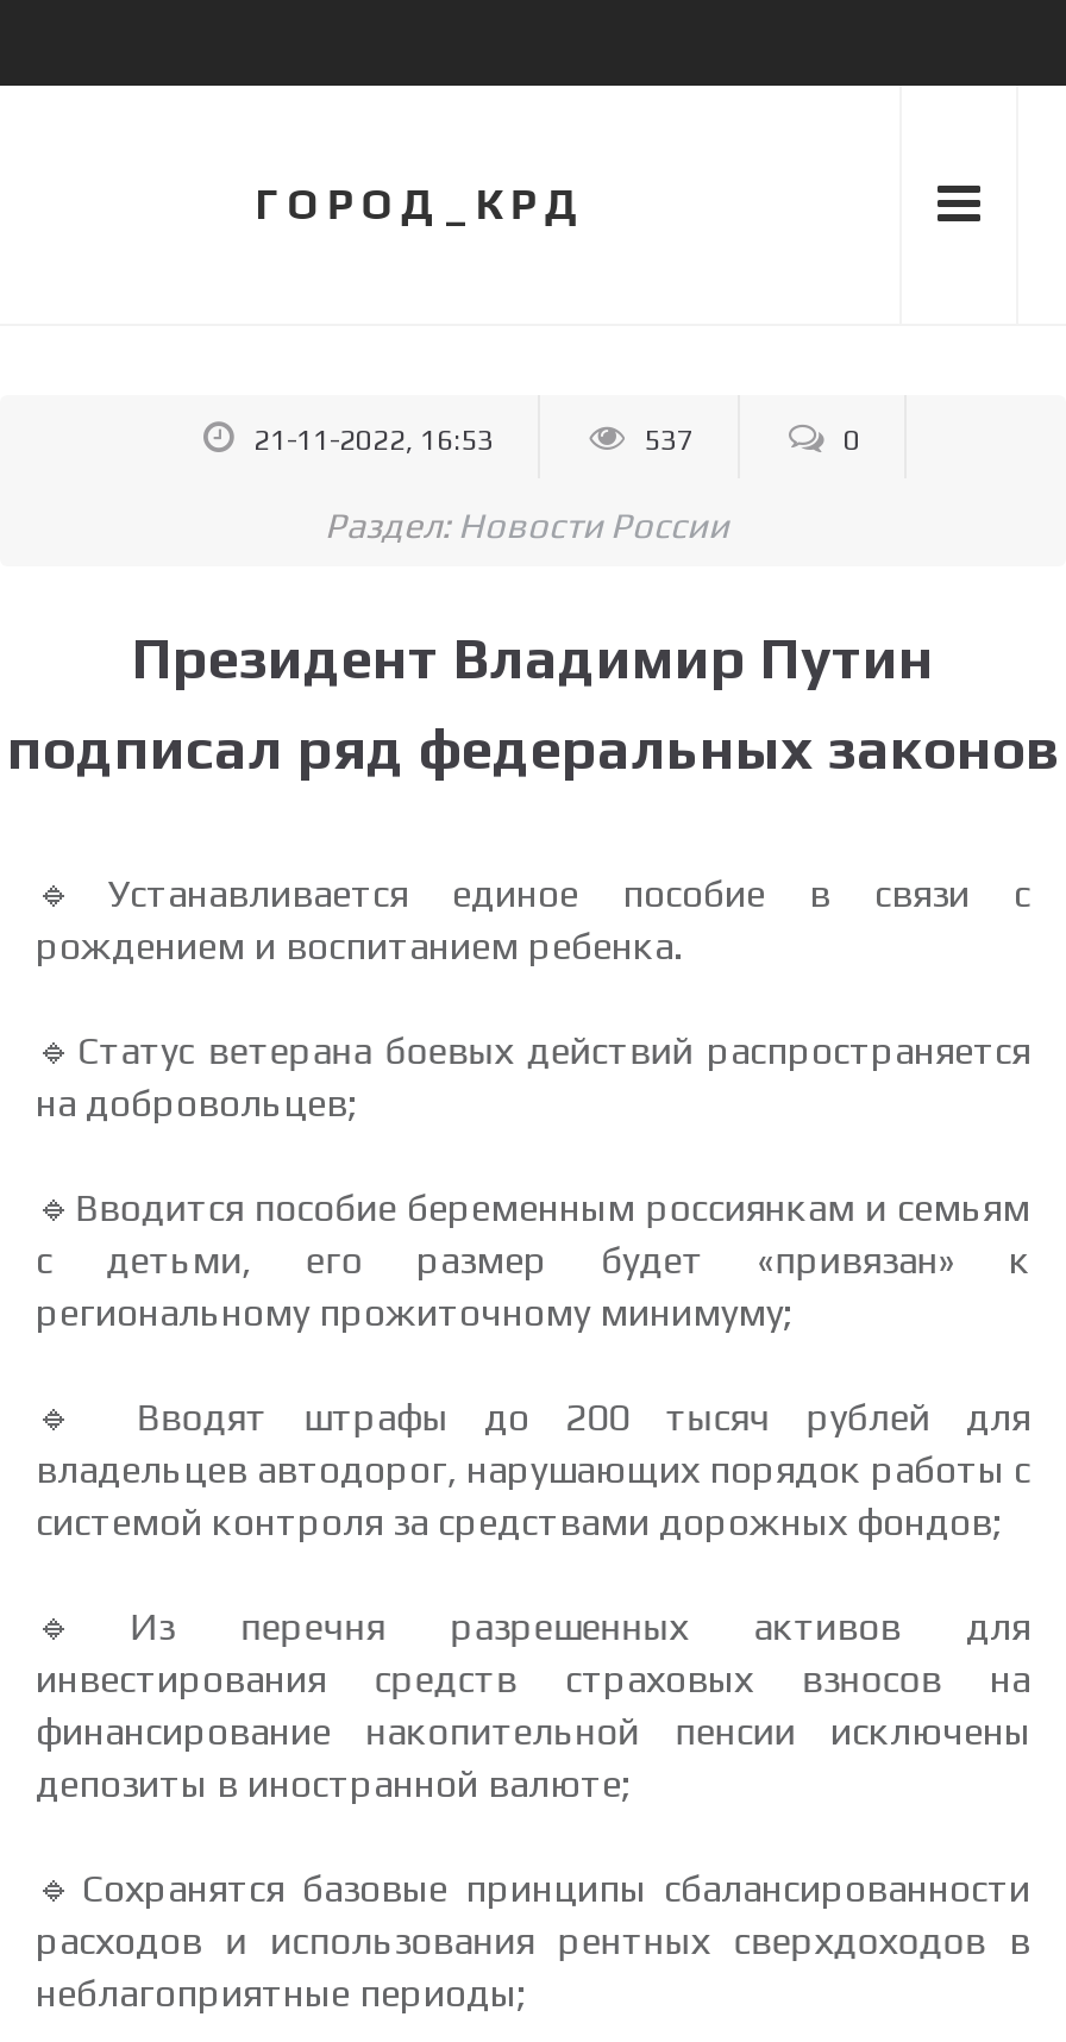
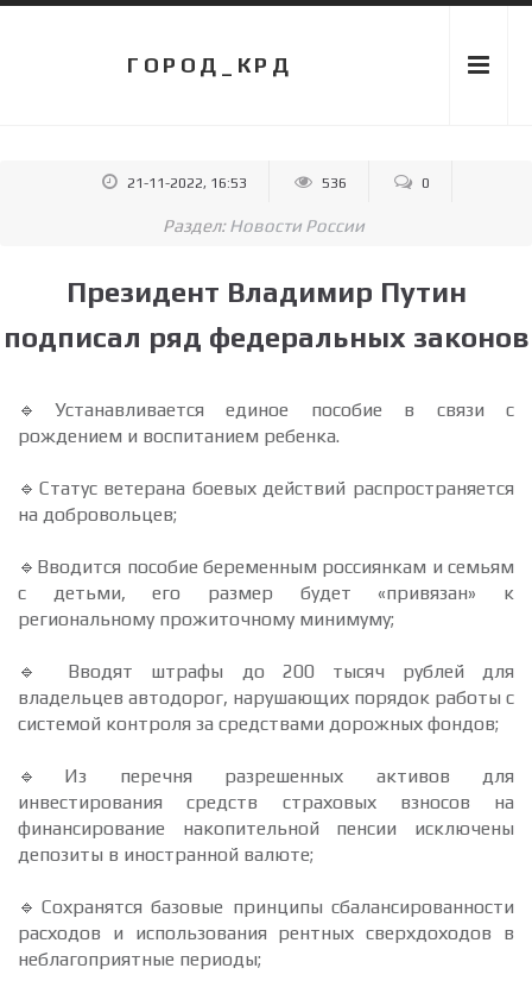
[637,424,694,457] 537 -> [318,175,346,191] 536

